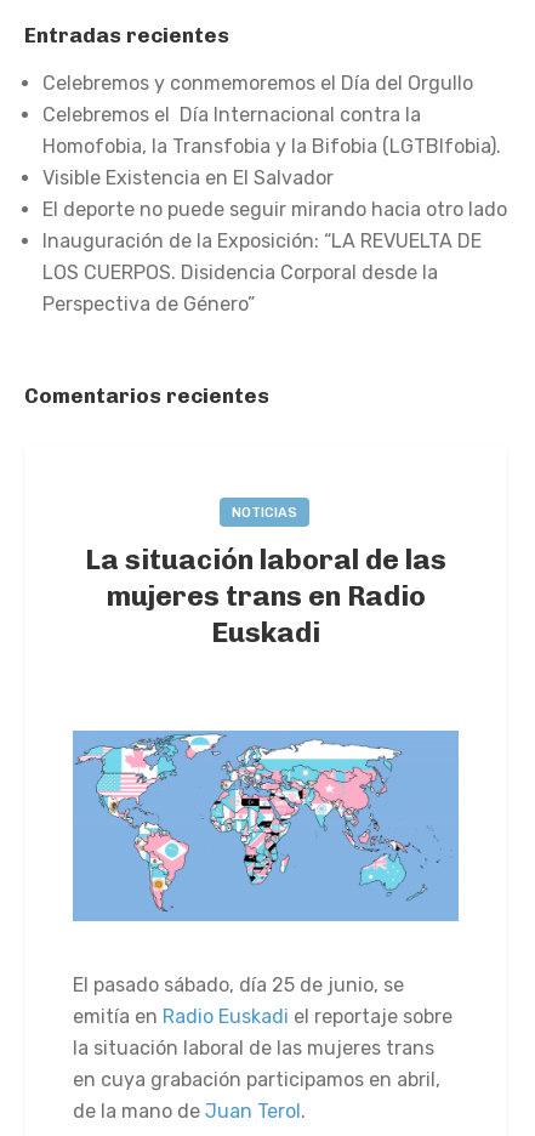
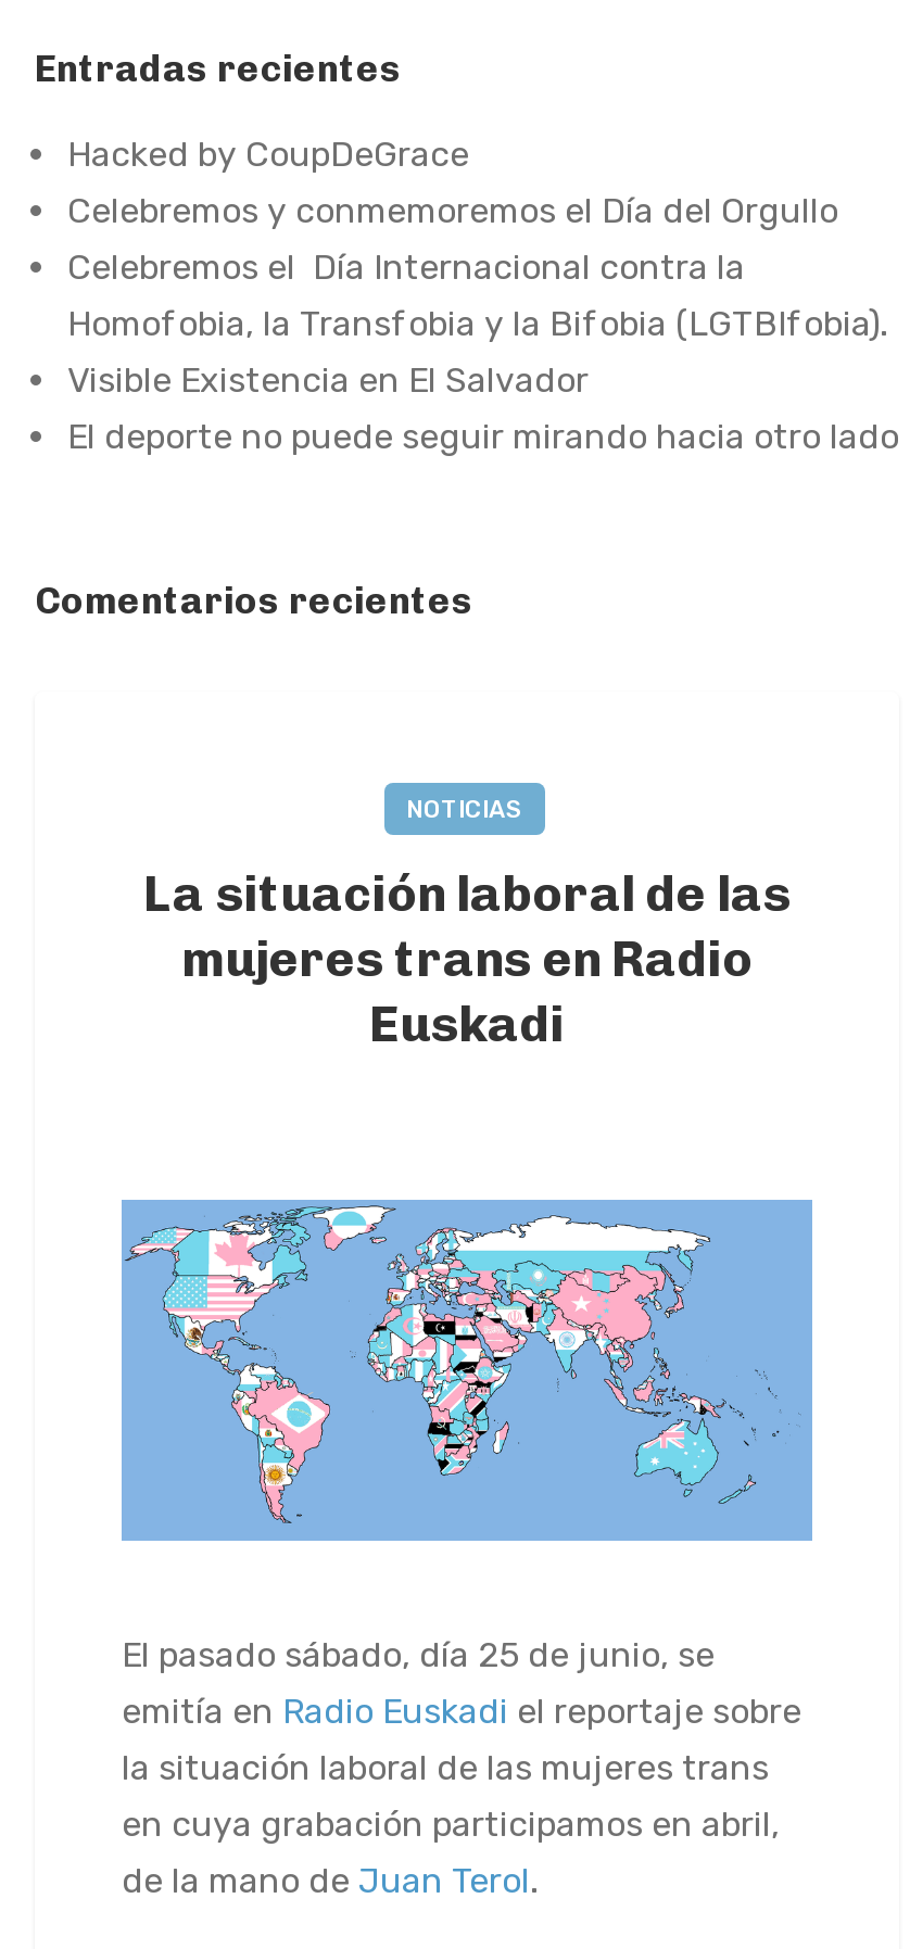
none -> [67,134,469,175] Hacked by CoupDeGrace
moved [42,72,507,221] -> [67,190,899,457]: Celebremos y conmemoremos el Día del Orgullo | Celebremos el Día Internacional contra la | Homofobia, la Transfobia y la Bifobia (LGTBIfobia). | Visible Existencia en El Salvador | El deporte no puede seguir mirando hacia otro lado
[42,229,482,316] Inauguración de la Exposición: “LA REVUELTA DE | LOS CUERPOS. Disidencia Corporal desde la | Perspectiva de Género” -> none

